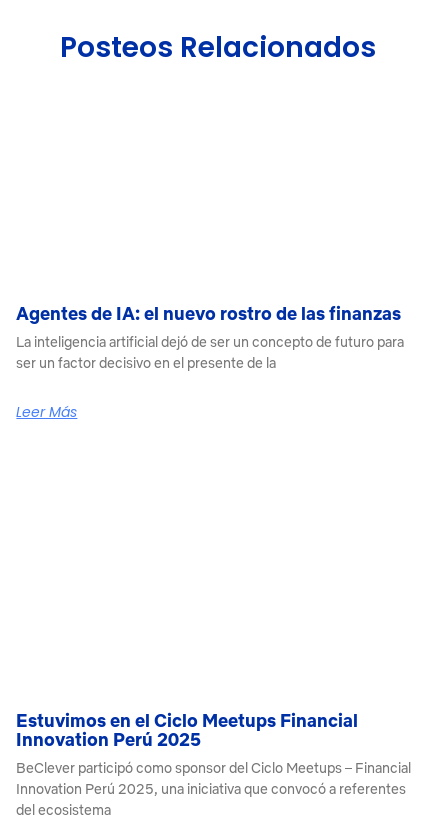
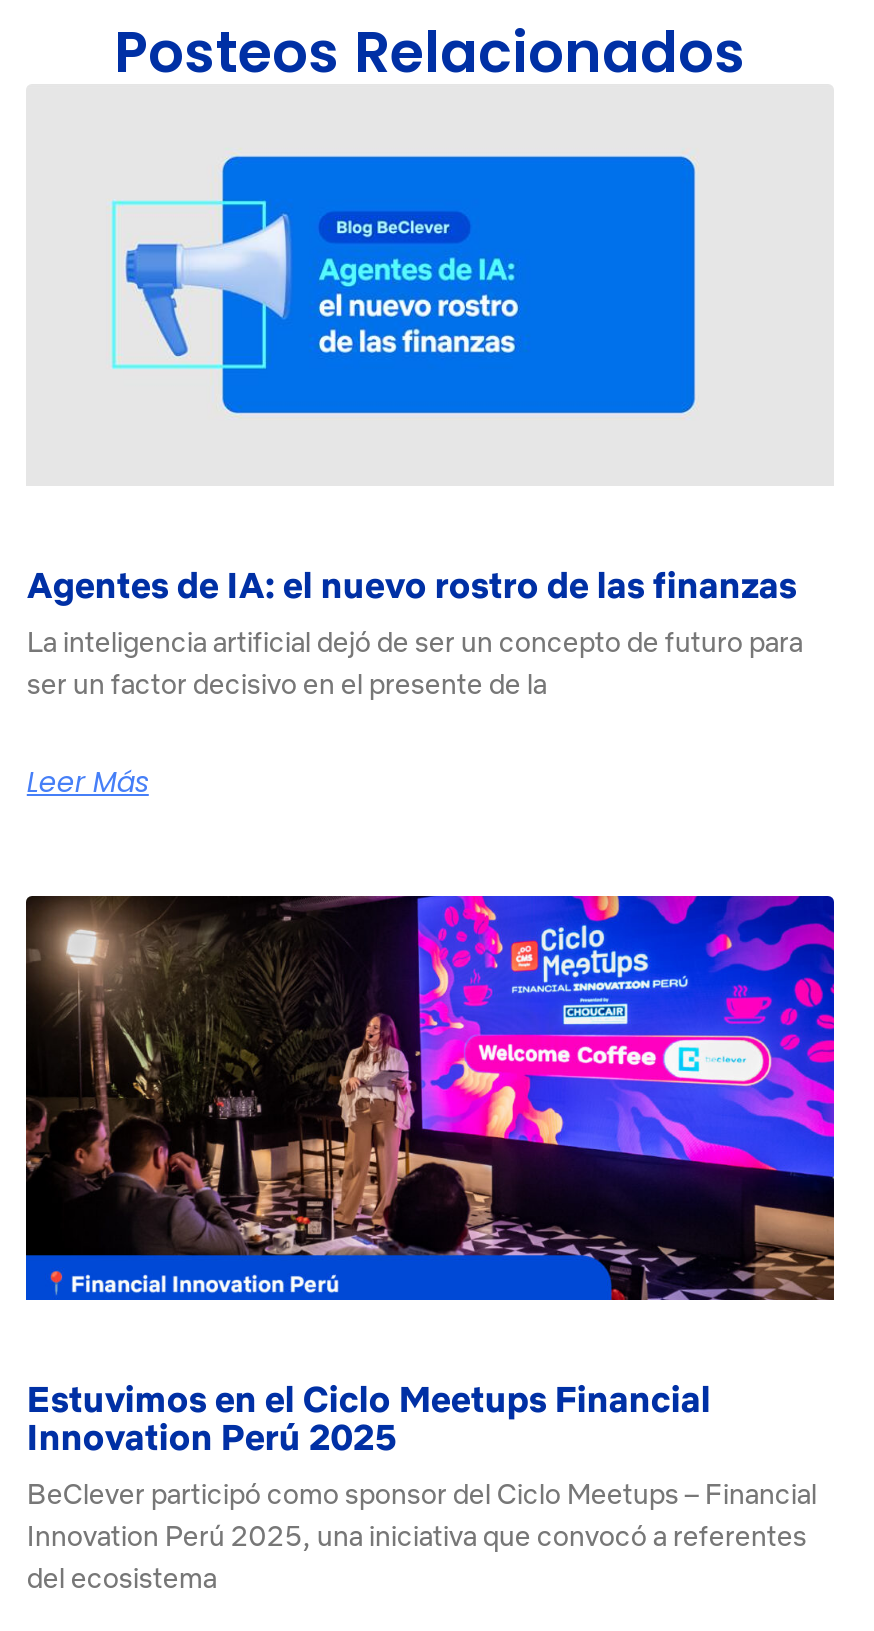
none -> [108,152,700,418] [image]
none -> [24,894,836,1302] [image]

